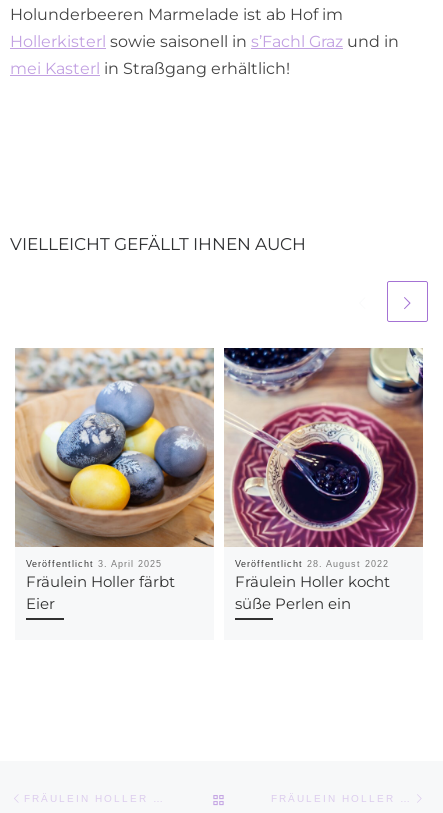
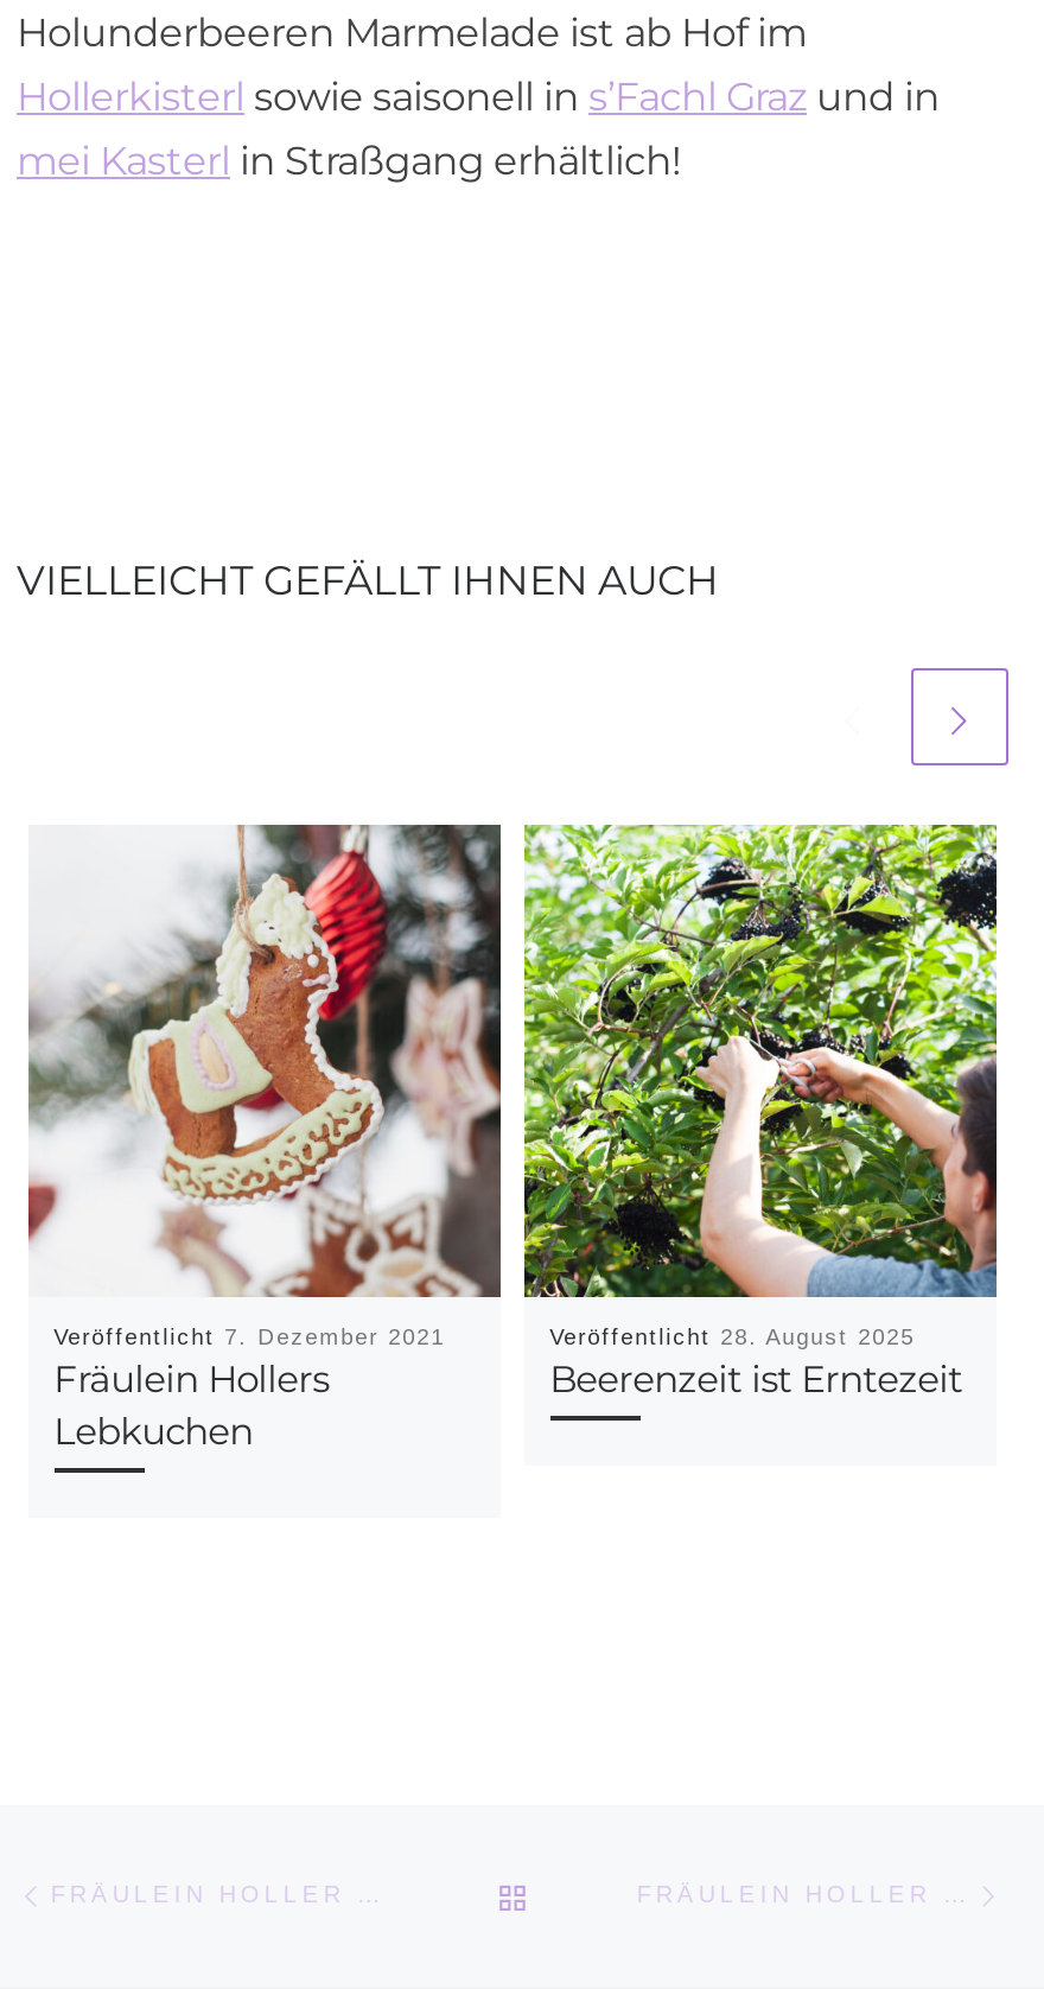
[14,348,215,613] [image] | Veröffentlicht 3. April 2025 | Fräulein Holler färbt | Eier -> [26,824,503,1454] [image] | Veröffentlicht 7. Dezember 2021 | Fräulein Hollers | Lebkuchen
[223,347,424,613] [image] | Veröffentlicht 28. August 2022 | Fräulein Holler kocht | süße Perlen ein -> [522,824,999,1402] [image] | Veröffentlicht 28. August 2025 | Beerenzeit ist Erntezeit

